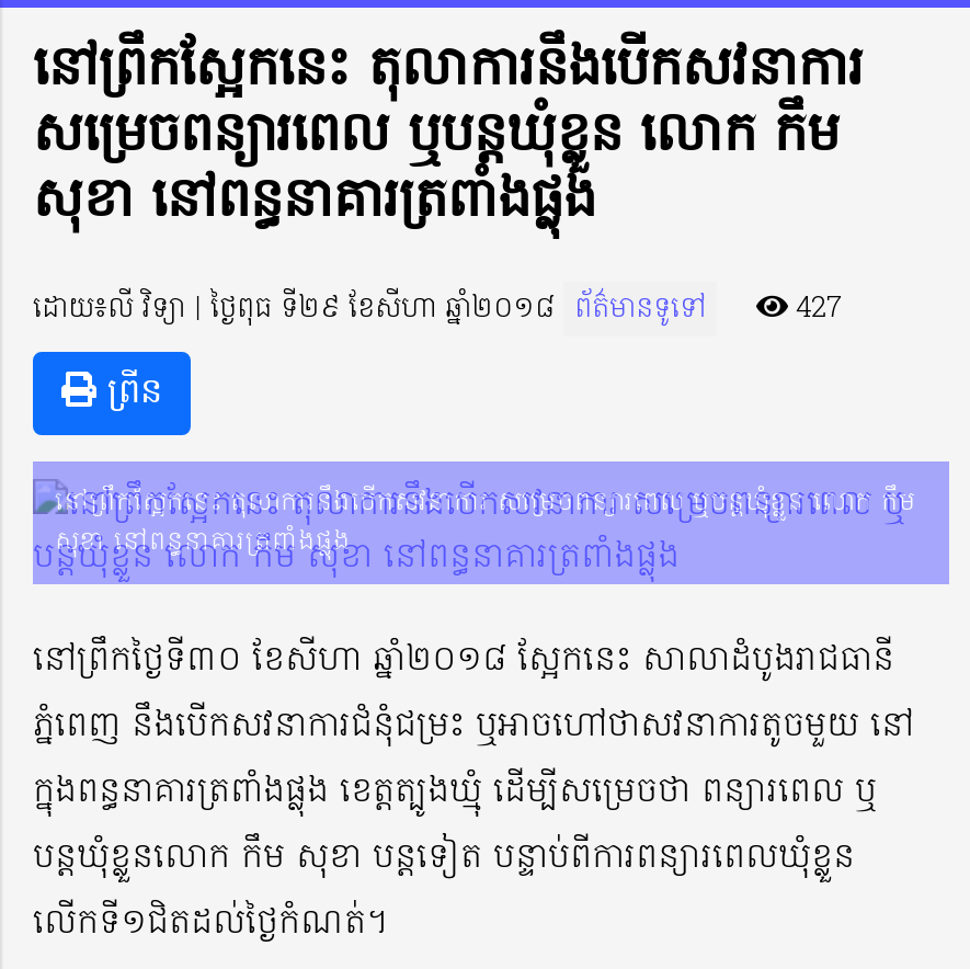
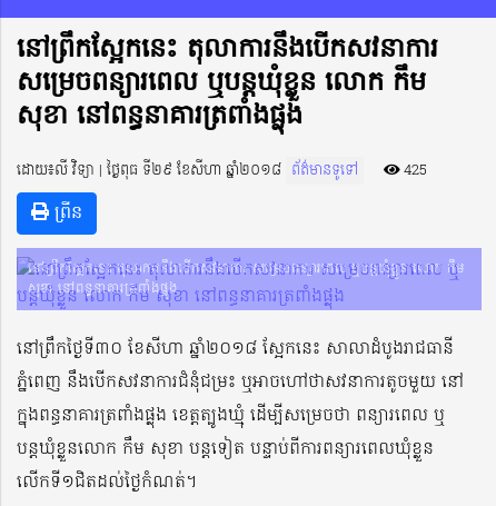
[787,289,842,330] 427 -> [399,160,427,181] 425

